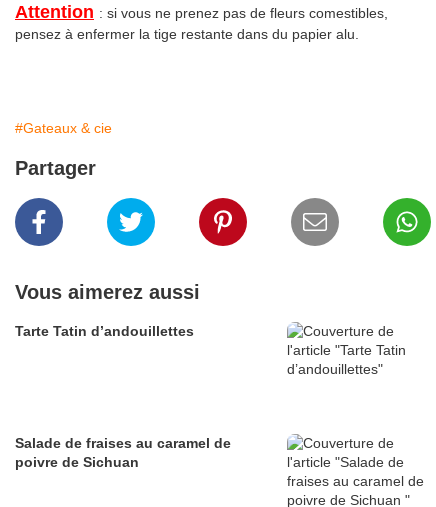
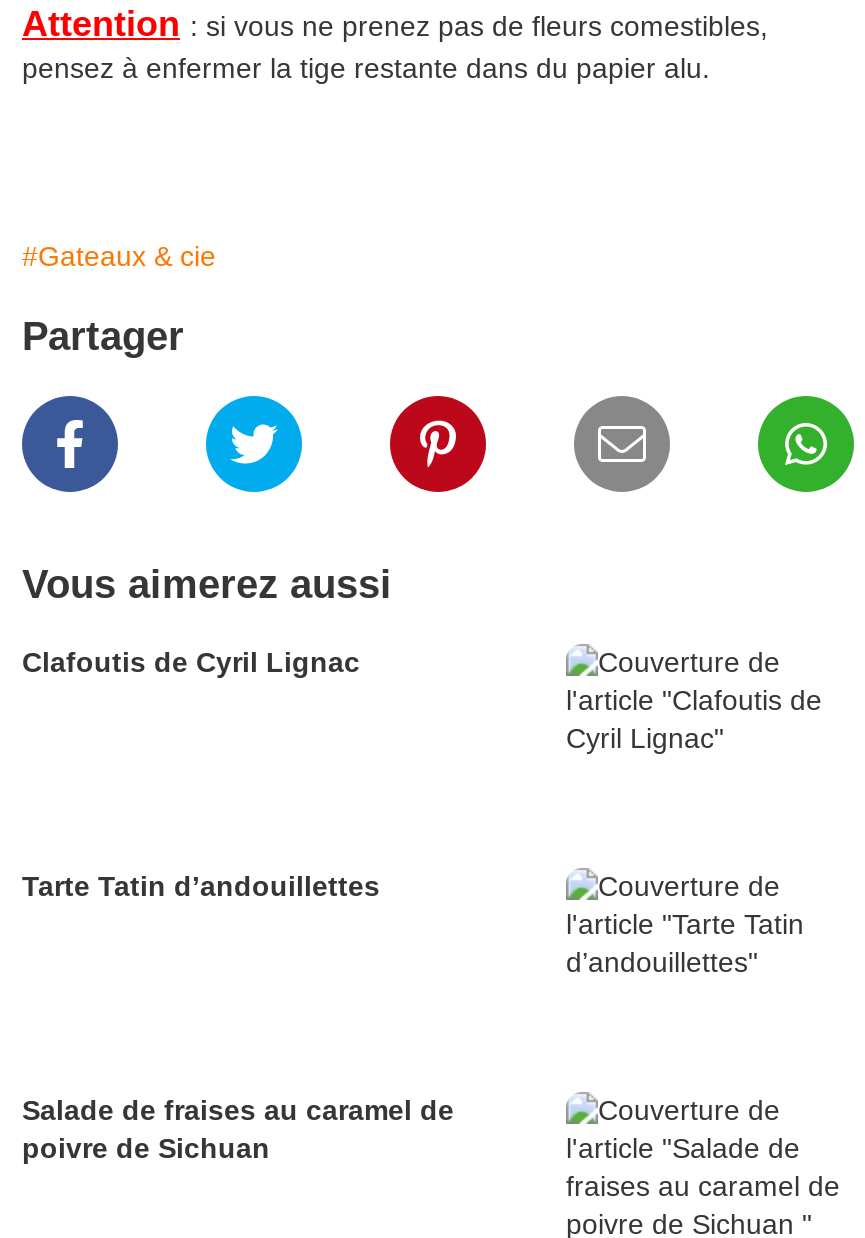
none -> [22,646,360,678] Clafoutis de Cyril Lignac

